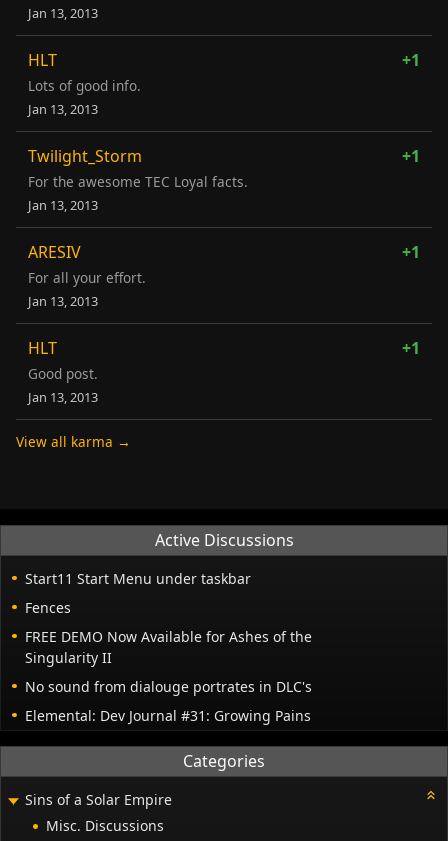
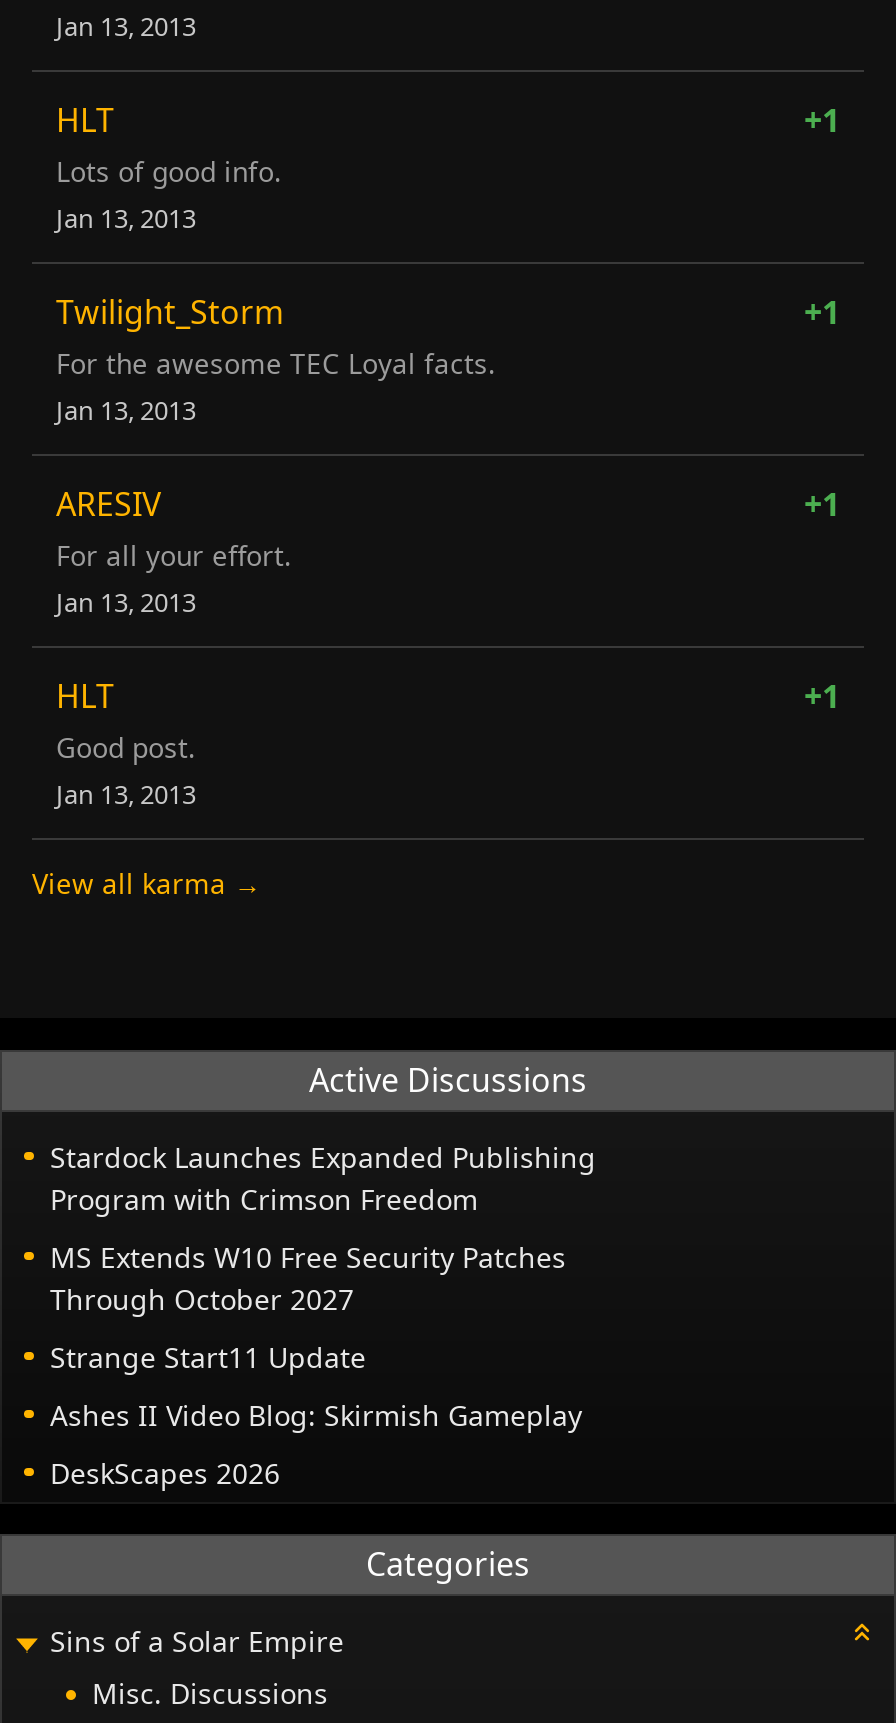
[25,569,251,588] Start11 Start Menu under taskbar -> [50,1137,596,1217] Stardock Launches Expanded Publishing | Program with Crimson Freedom
[25,598,71,617] Fences -> [50,1237,566,1317] MS Extends W10 Free Security Patches | Through October 2027
[25,627,312,667] FREE DEMO Now Available for Ashes of the | Singularity II -> [50,1337,366,1375] Strange Start11 Update
[25,677,312,696] No sound from dialouge portrates in DLC's -> [50,1395,582,1433] Ashes II Video Blog: Skirmish Gameplay
[25,706,311,725] Elemental: Dev Journal #31: Growing Pains -> [50,1453,280,1491] DeskScapes 2026

